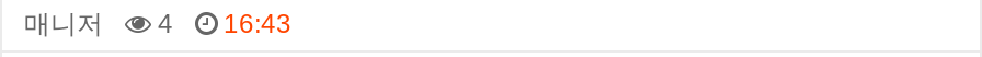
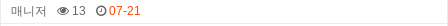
[158,8,292,38] 4 | 16:43 -> [72,3,141,17] 13 | 07-21

